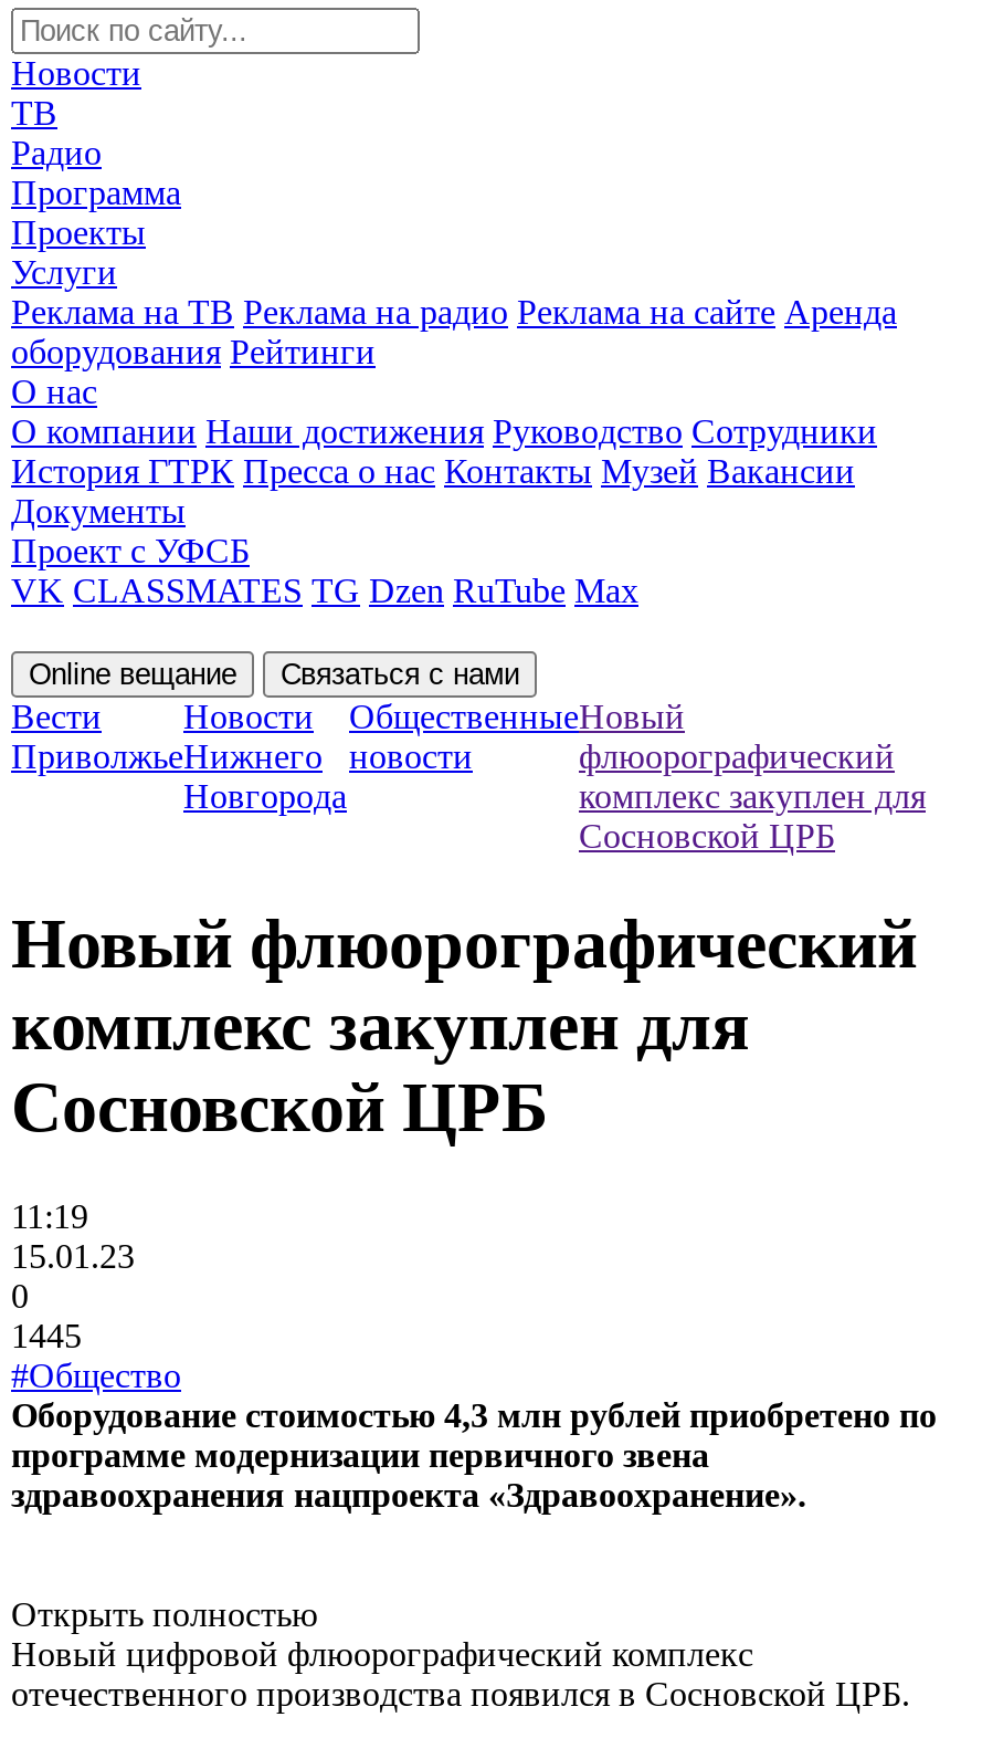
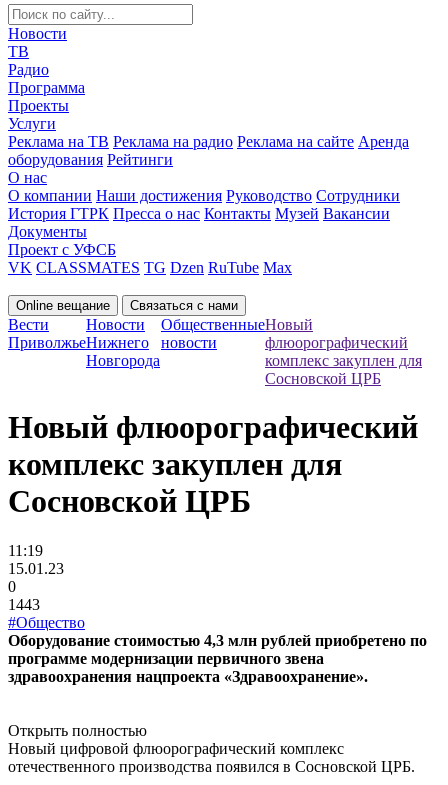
[11,1317,82,1354] 1445 -> [8,596,40,613] 1443

